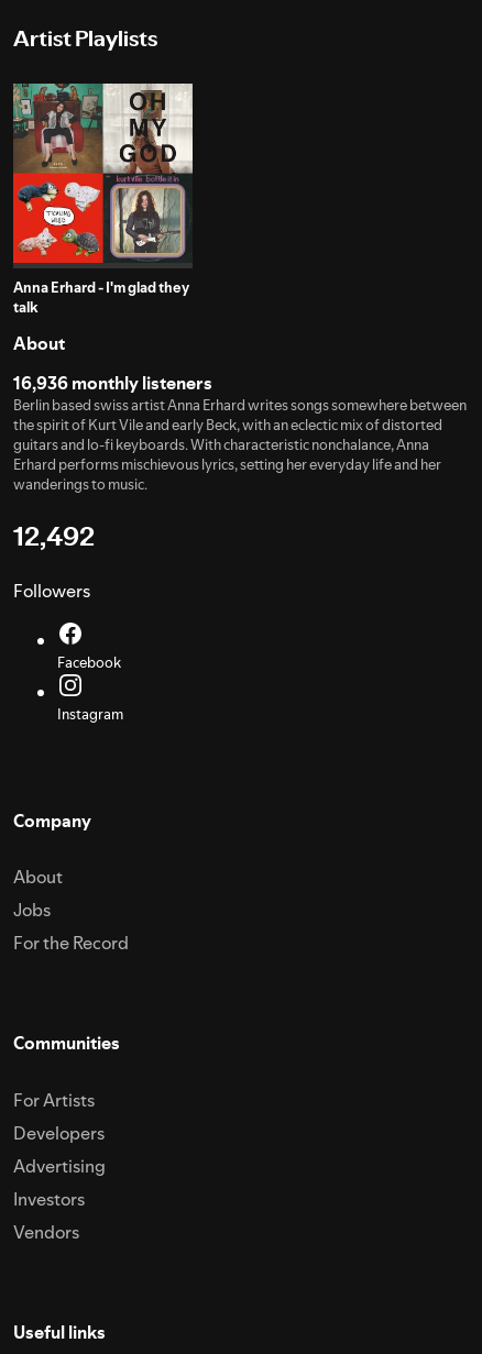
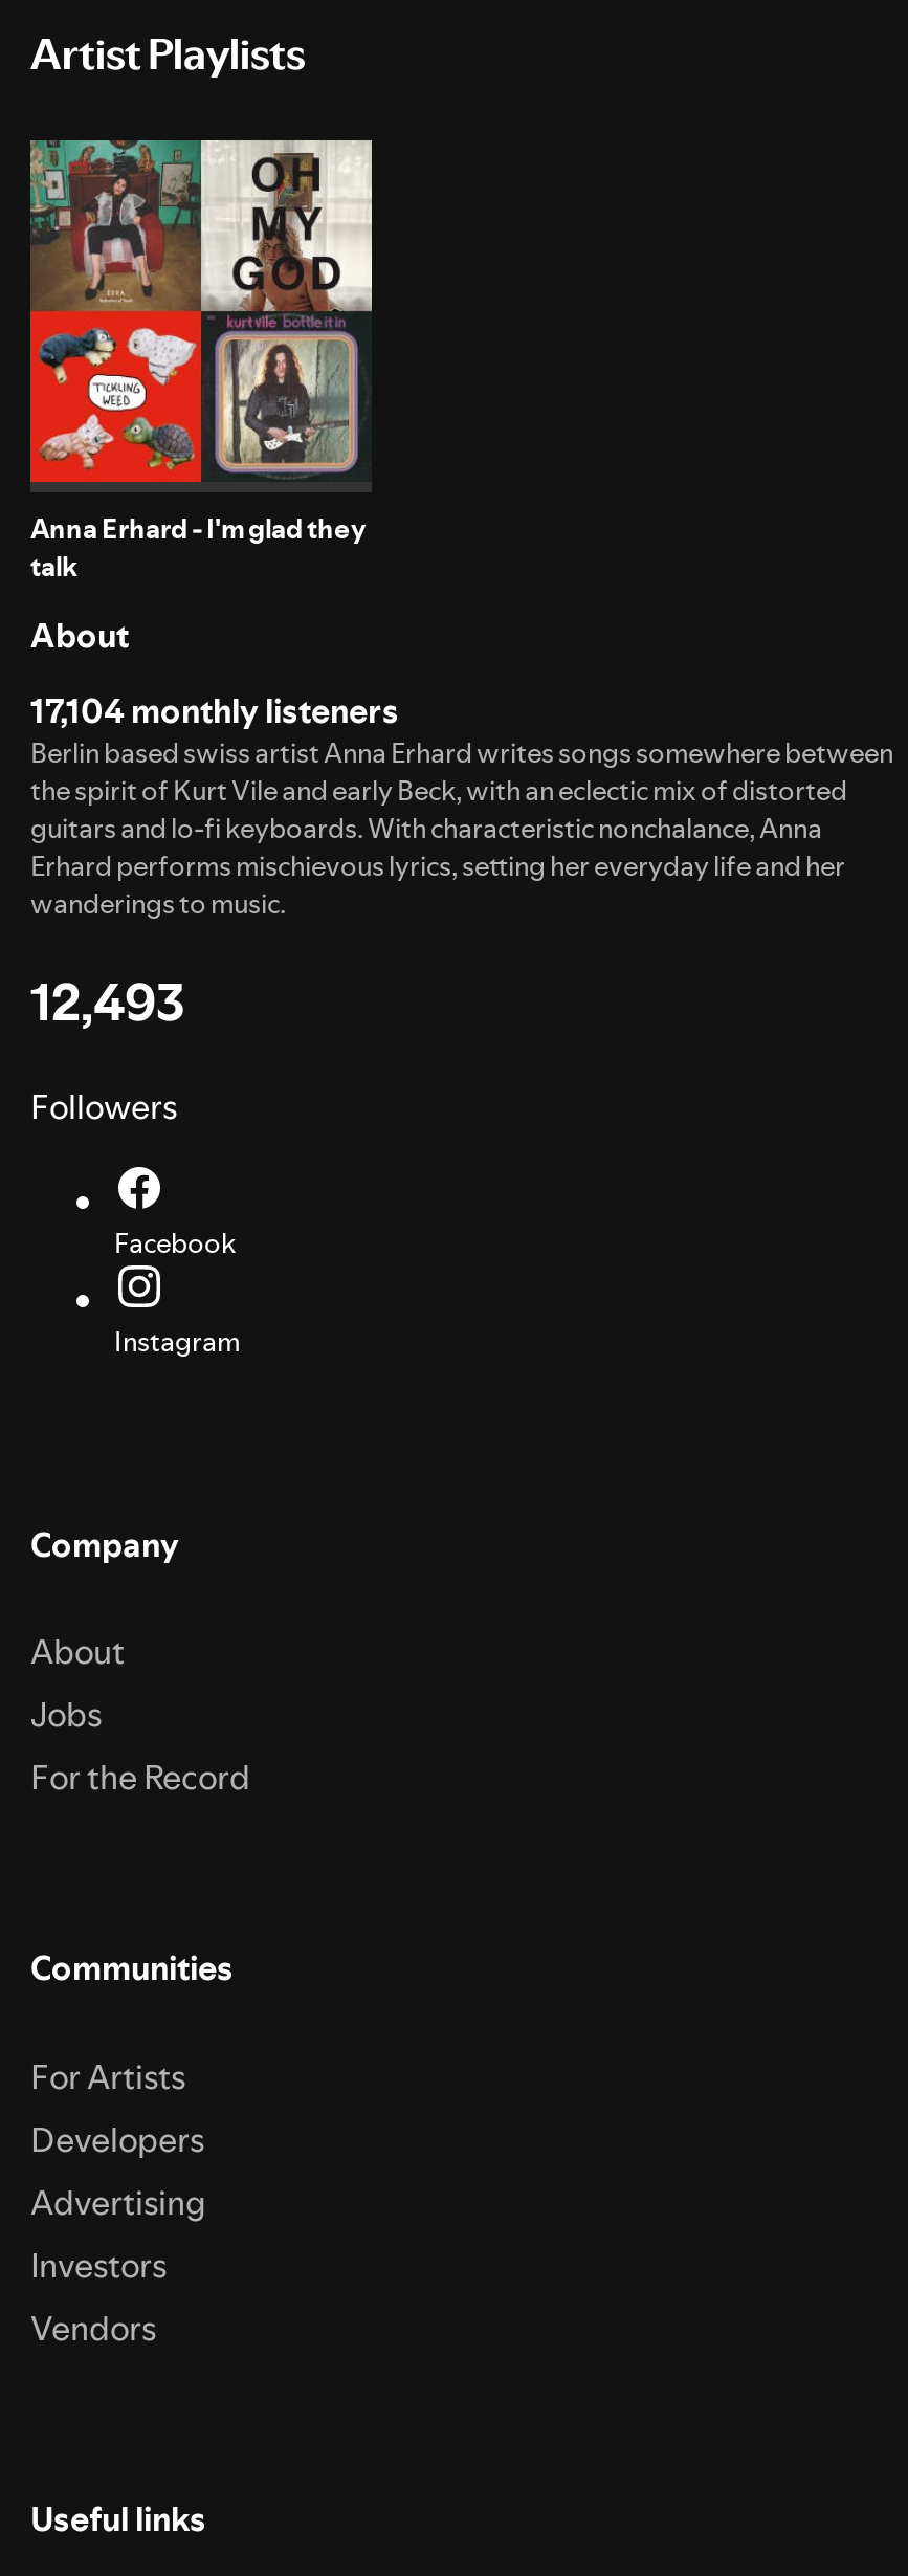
[13,370,212,394] 16,936 monthly listeners -> [30,686,399,732] 17,104 monthly listeners
[13,520,95,552] 12,492 -> [30,971,185,1032] 12,493

